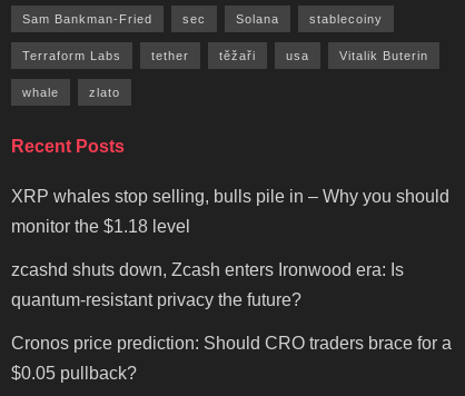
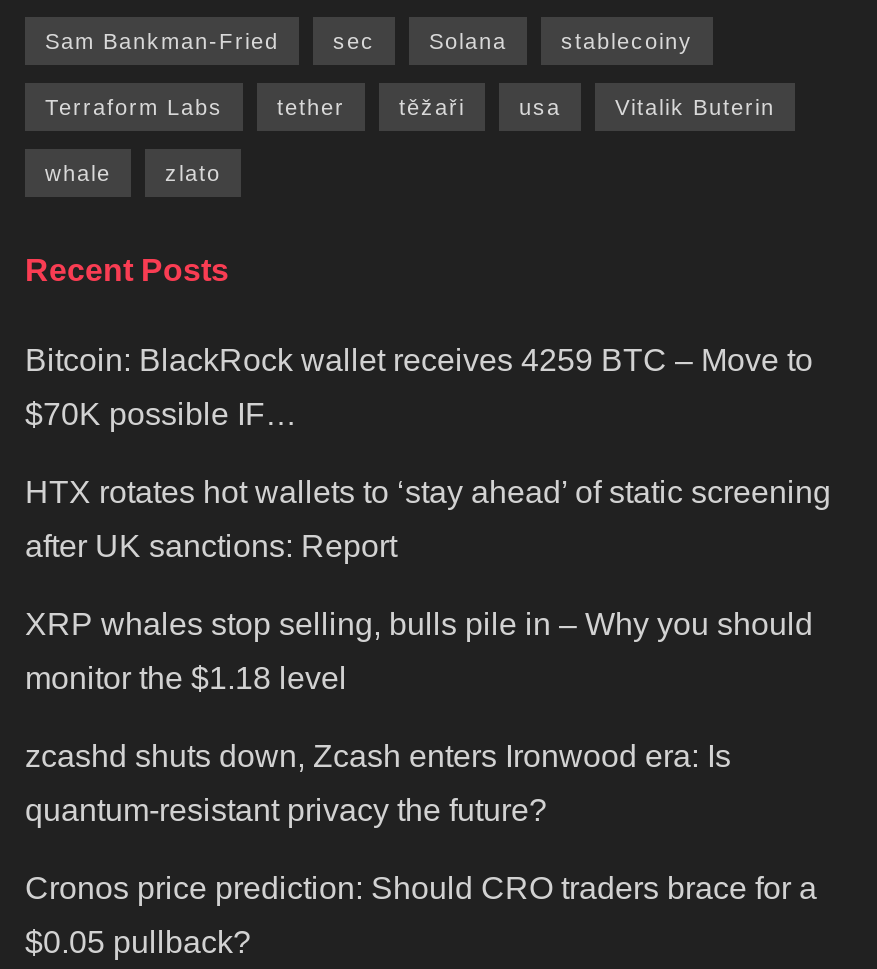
none -> [25,343,831,563] Bitcoin: BlackRock wallet receives 4259 BTC – Move to | $70K possible IF… | HTX rotates hot wallets to ‘stay ahead’ of static screening | after UK sanctions: Report

